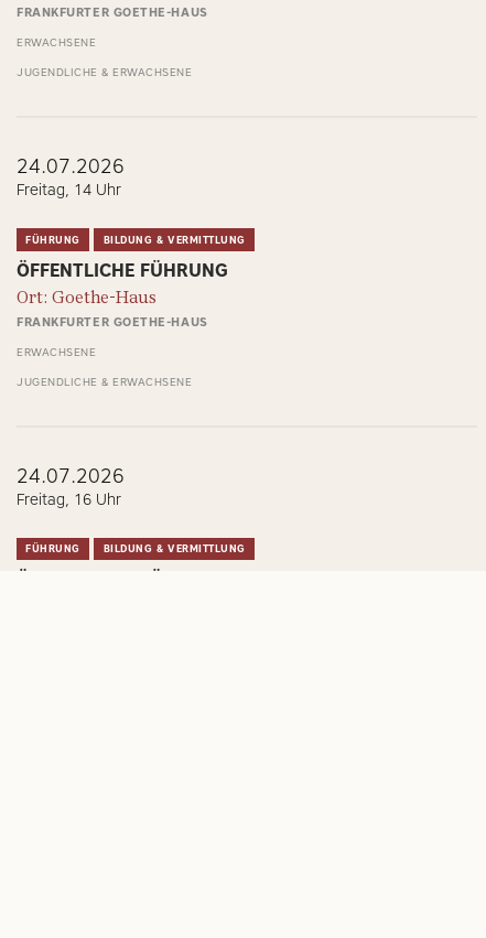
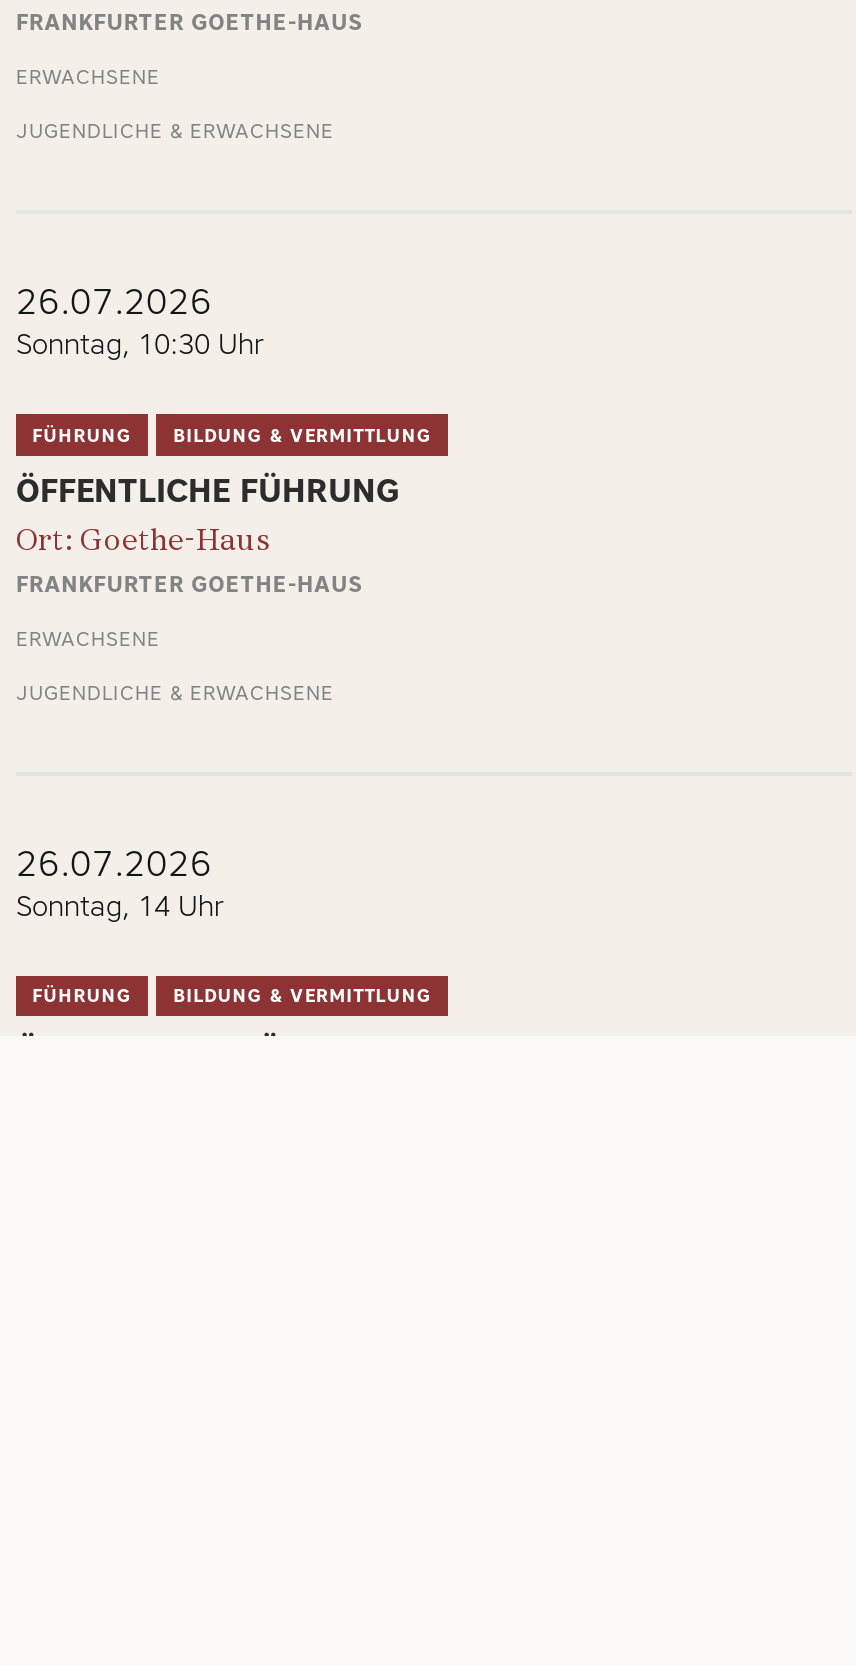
[17,155,125,179] 24.07.2026 -> [16,281,212,325] 26.07.2026
[17,181,121,200] Freitag, 14 Uhr -> [16,329,264,363] Sonntag, 10:30 Uhr
[17,464,125,488] 24.07.2026 -> [16,841,212,885] 26.07.2026
[17,490,121,509] Freitag, 16 Uhr -> [16,889,224,923] Sonntag, 14 Uhr

